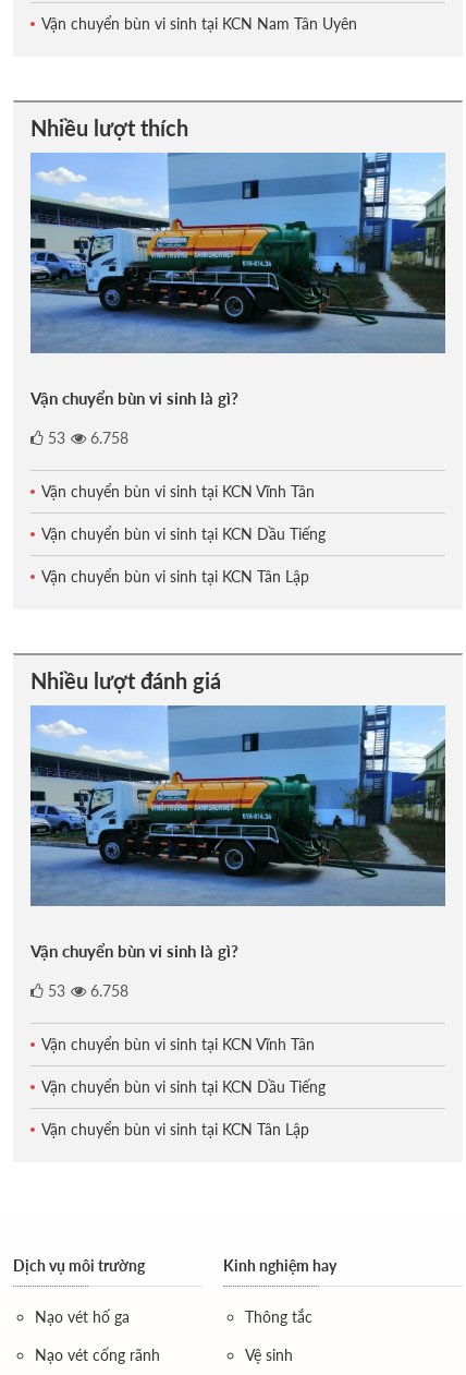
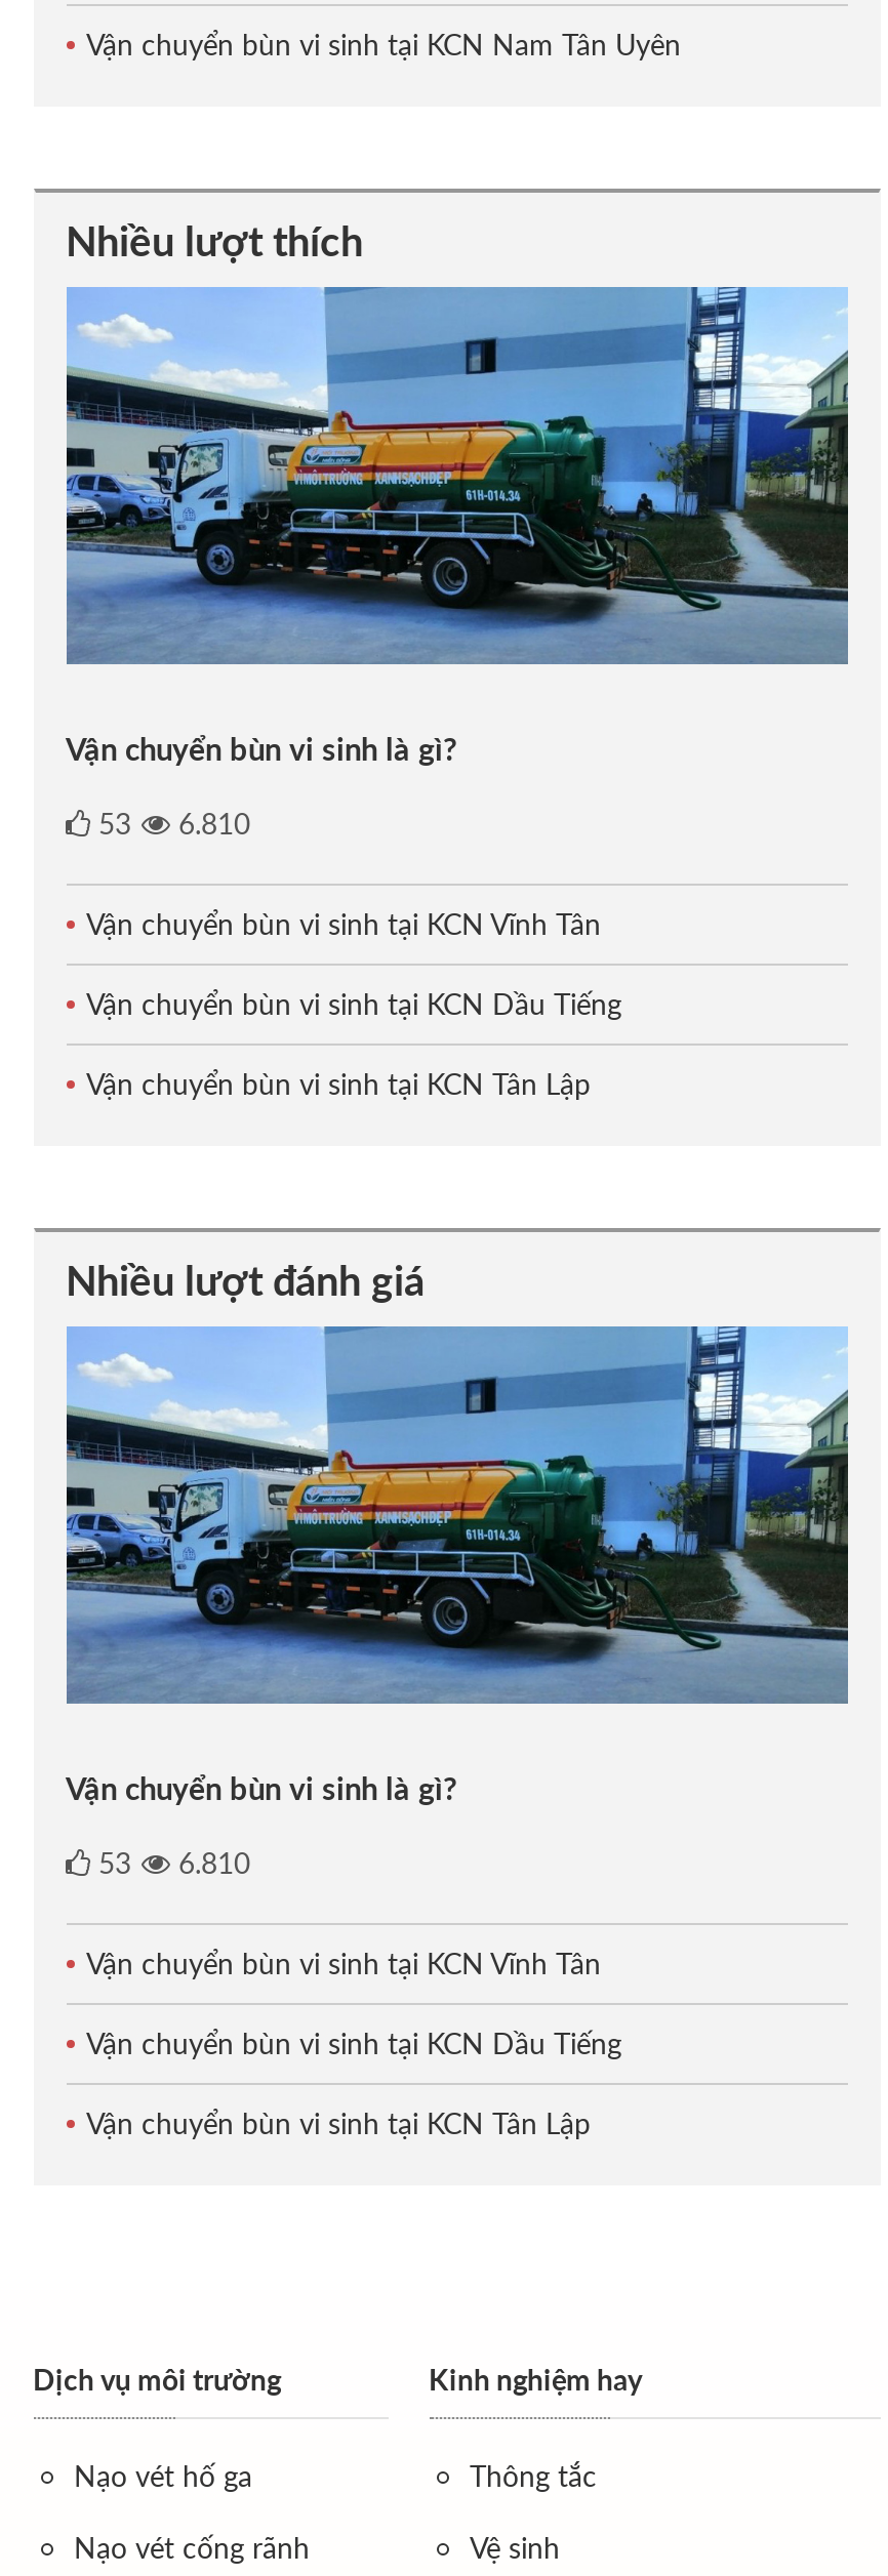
[43,429,128,447] 53 6.758 -> [90,806,250,841] 53 6.810
[43,981,128,1000] 53 6.758 -> [90,1845,250,1880] 53 6.810

